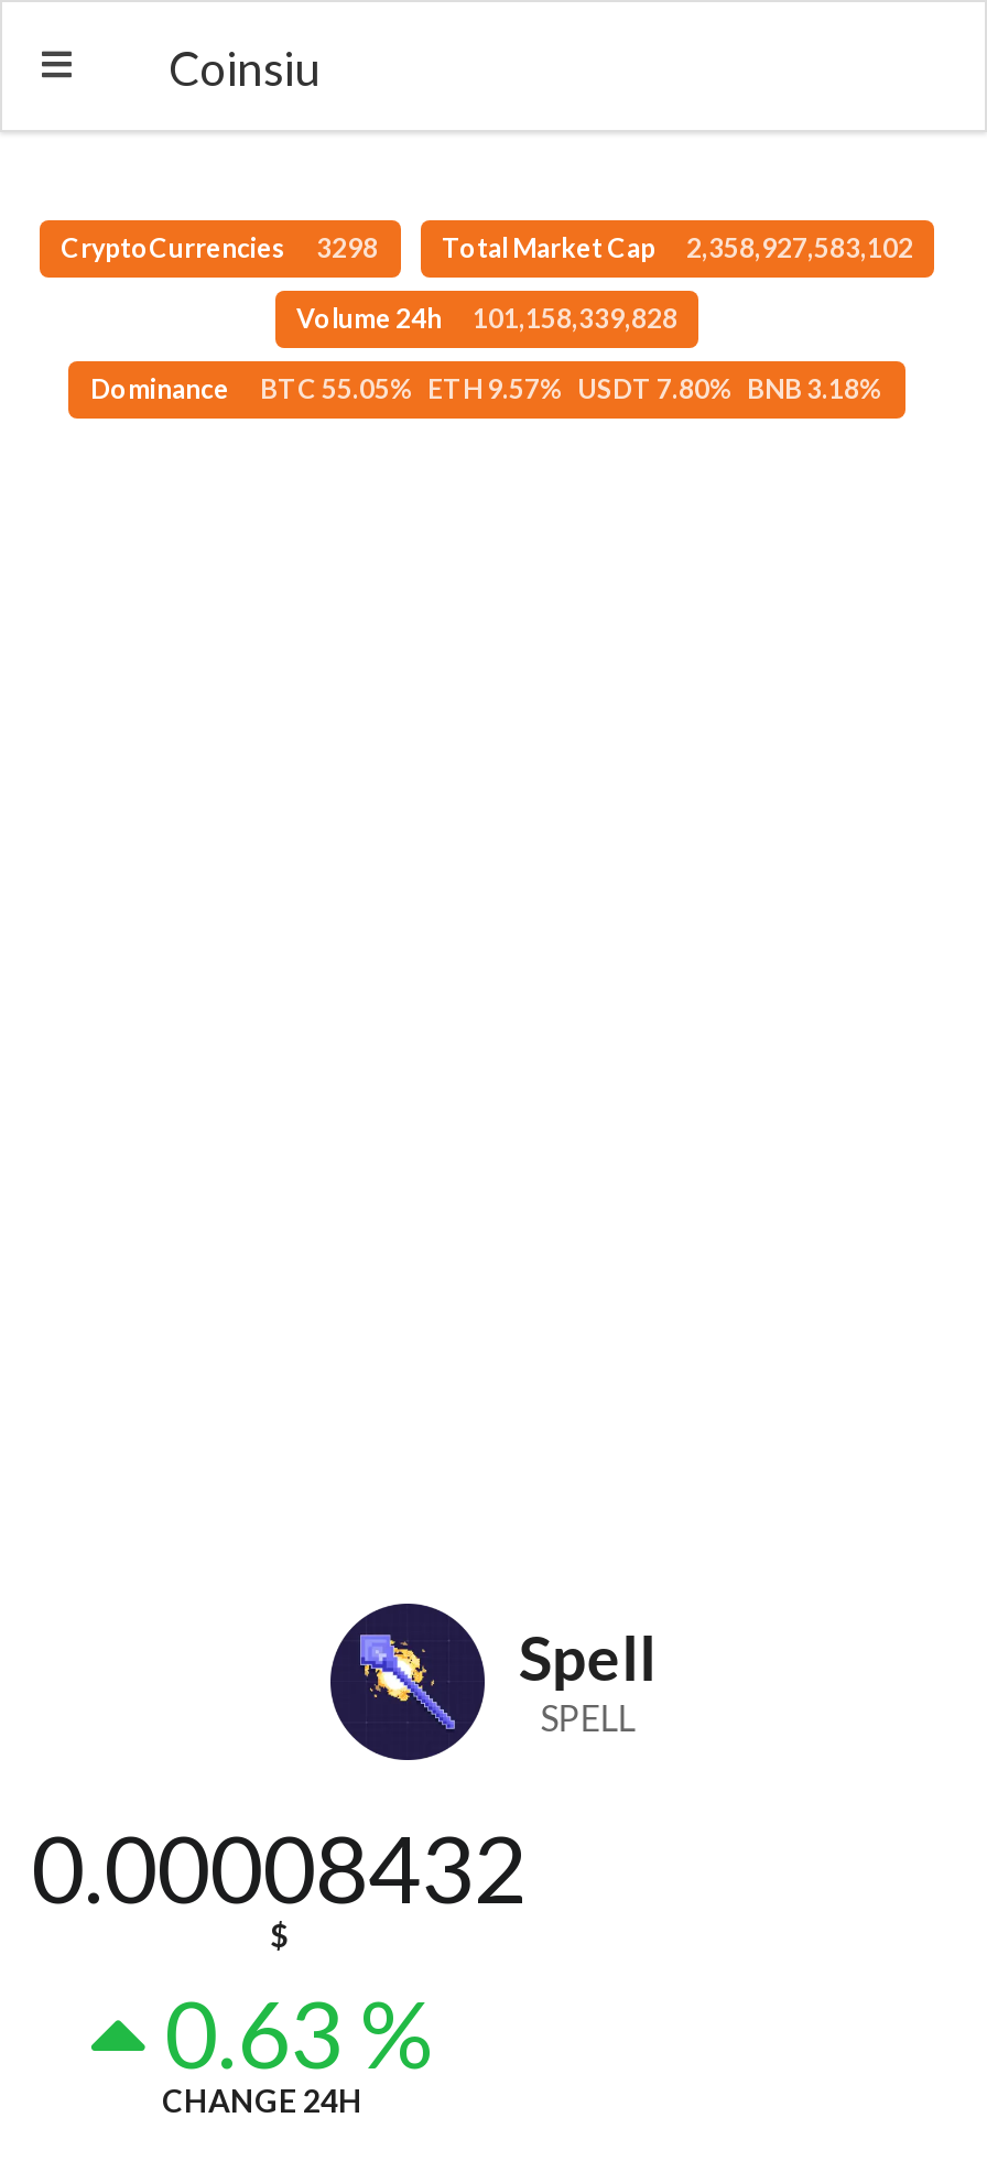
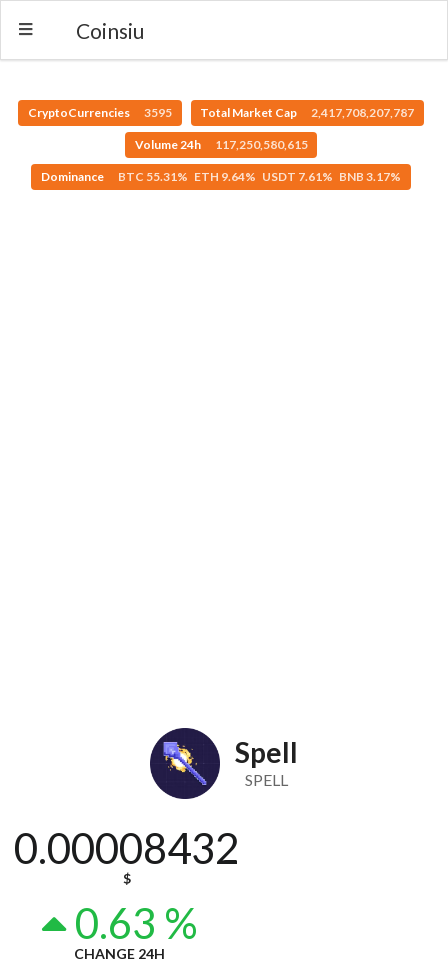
[316,231,378,264] 3298 -> [143,105,171,120] 3595
[686,231,913,264] 2,358,927,583,102 -> [311,105,414,120] 2,417,708,207,787
[296,302,677,335] Volume 24h 101,158,339,828 -> [134,137,307,152] Volume 24h 117,250,580,615
[260,372,883,405] BTC 55.05% ETH 9.57% USDT 7.80% BNB 3.18% -> [118,169,401,184] BTC 55.31% ETH 9.64% USDT 7.61% BNB 3.17%

